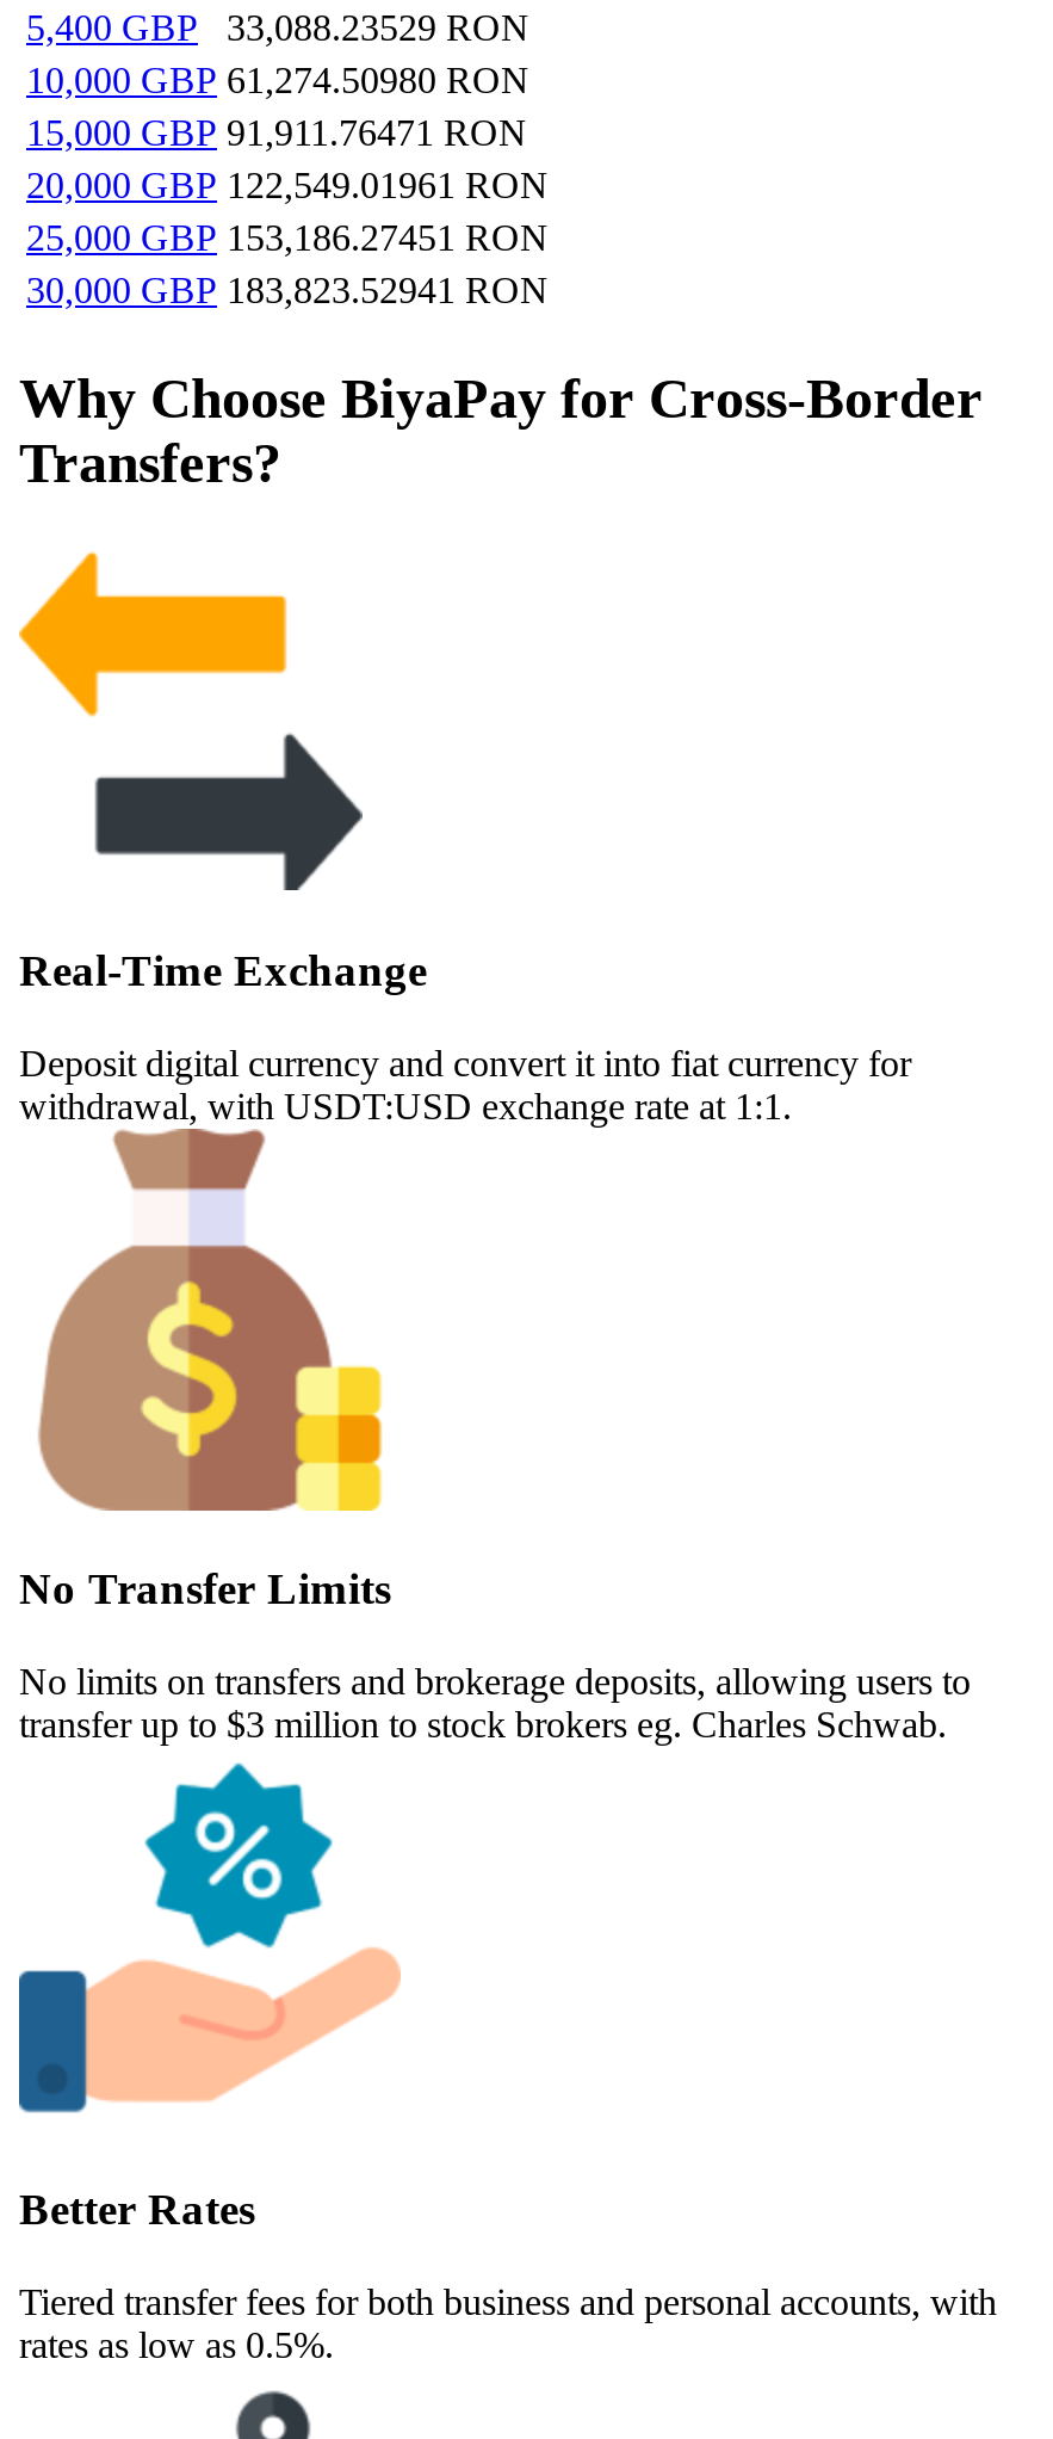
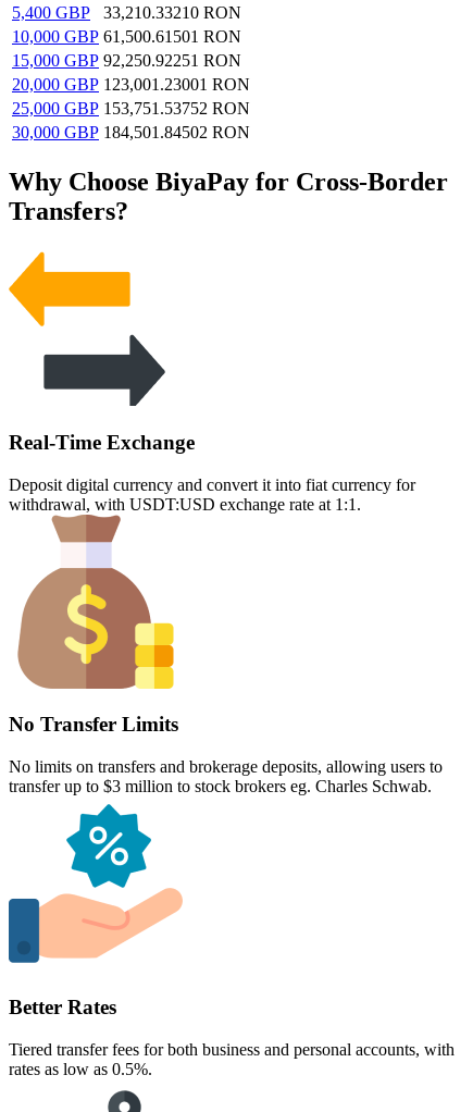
[26,8,529,49] 5,400 GBP 33,088.23529 RON -> [12,4,241,22] 5,400 GBP 33,210.33210 RON
[26,61,529,101] 10,000 GBP 61,274.50980 RON -> [12,28,241,46] 10,000 GBP 61,500.61501 RON
[26,113,527,154] 15,000 GBP 91,911.76471 RON -> [12,52,241,70] 15,000 GBP 92,250.92251 RON
[26,166,549,206] 20,000 GBP 122,549.01961 RON -> [12,76,250,94] 20,000 GBP 123,001.23001 RON
[26,218,549,259] 25,000 GBP 153,186.27451 RON -> [12,100,250,118] 25,000 GBP 153,751.53752 RON
[26,271,549,311] 30,000 GBP 183,823.52941 RON -> [12,123,250,142] 30,000 GBP 184,501.84502 RON

